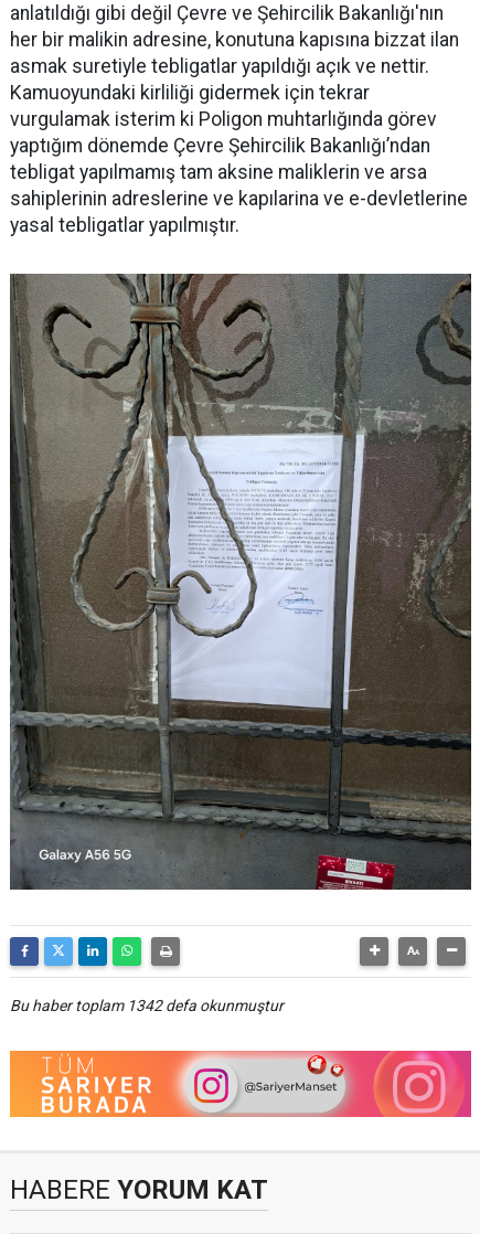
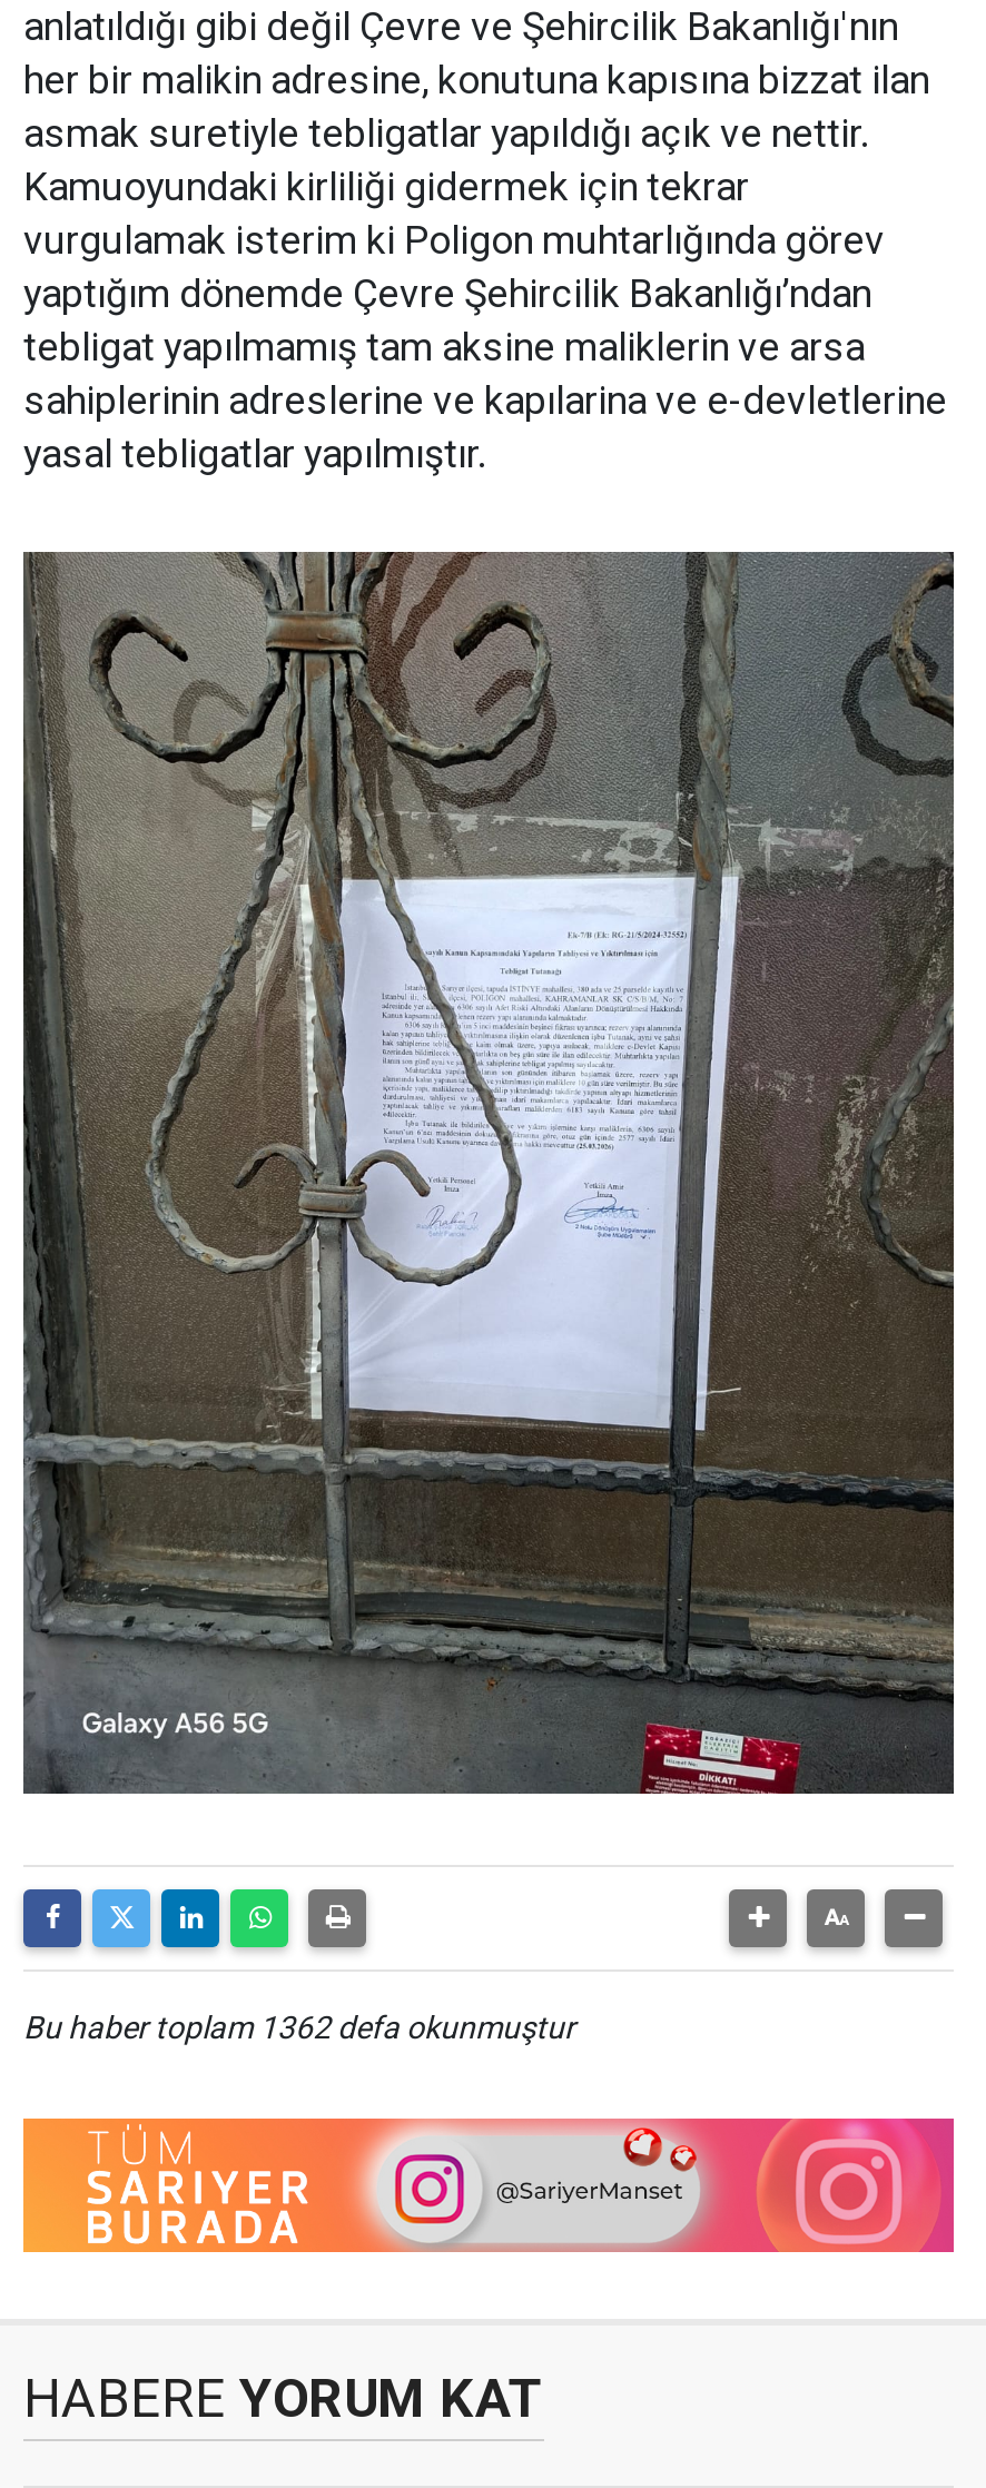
[10,996,284,1014] Bu haber toplam 1342 defa okunmuştur -> [23,2008,575,2044] Bu haber toplam 1362 defa okunmuştur

